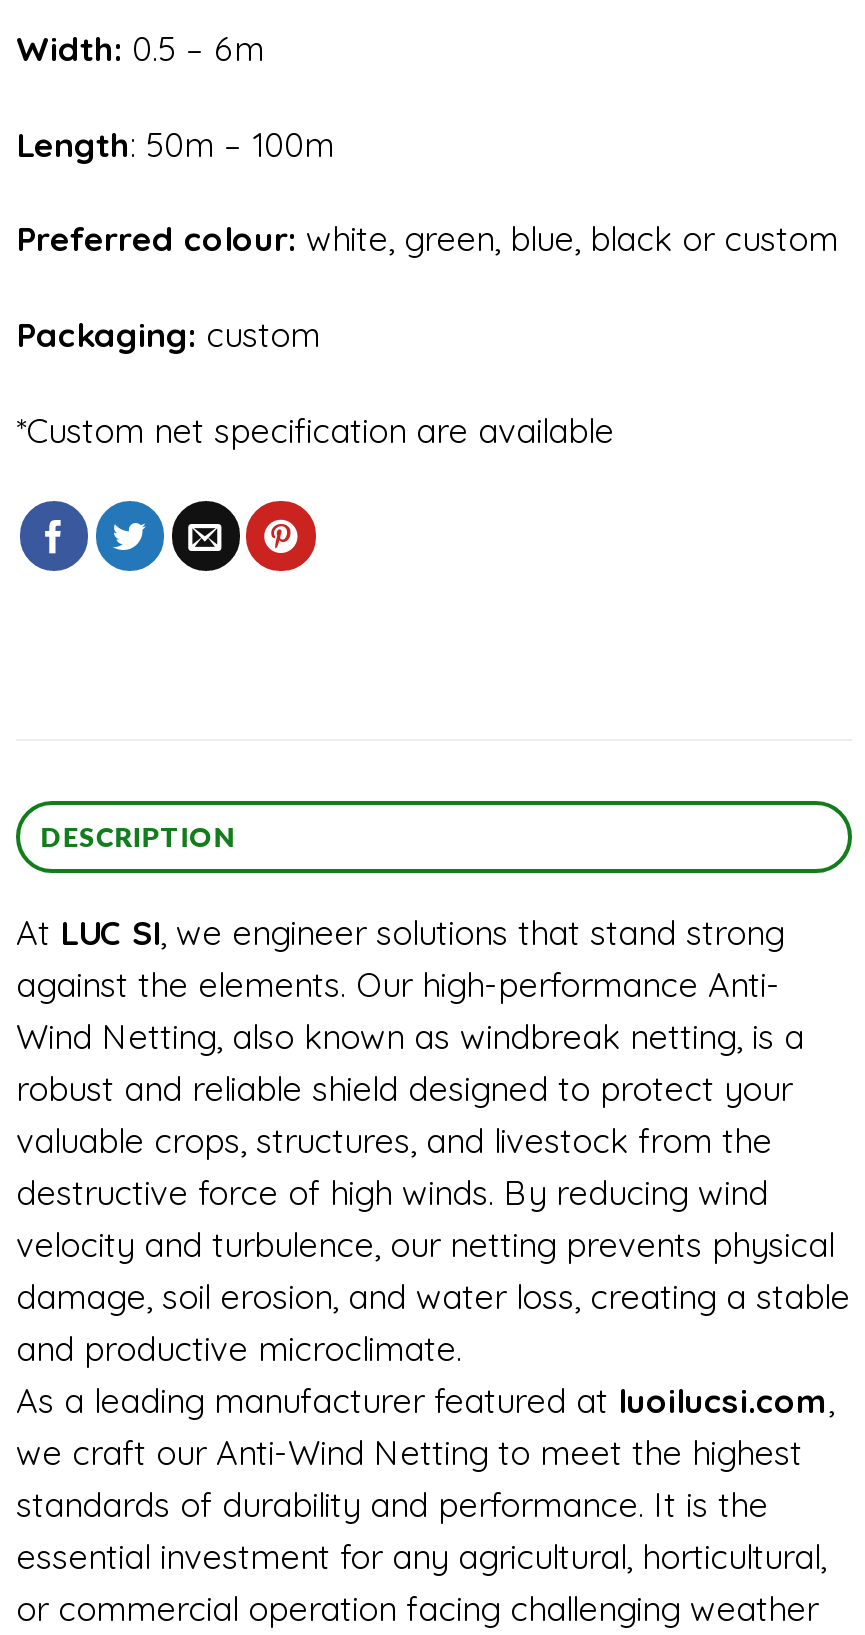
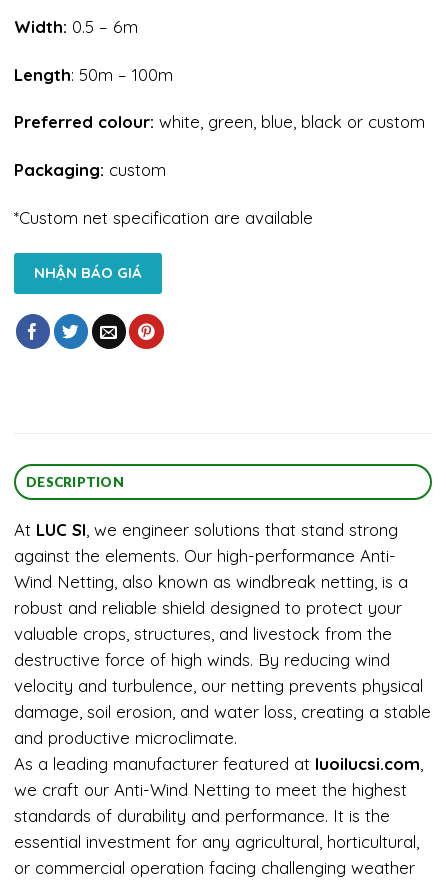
none -> [34,263,142,282] NHẬN BÁO GIÁ

